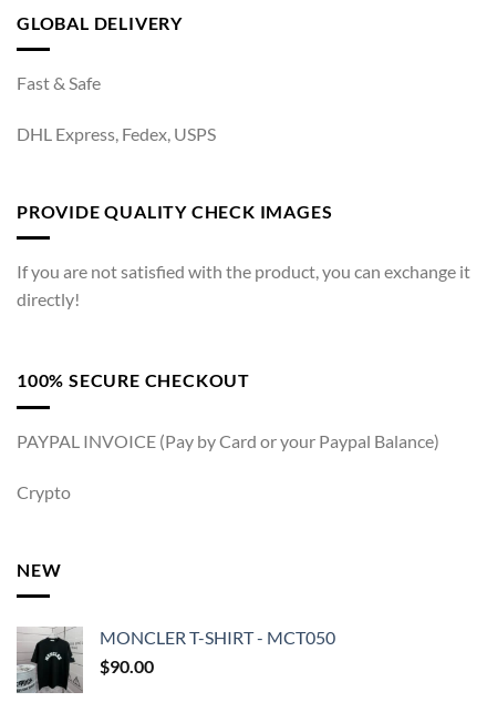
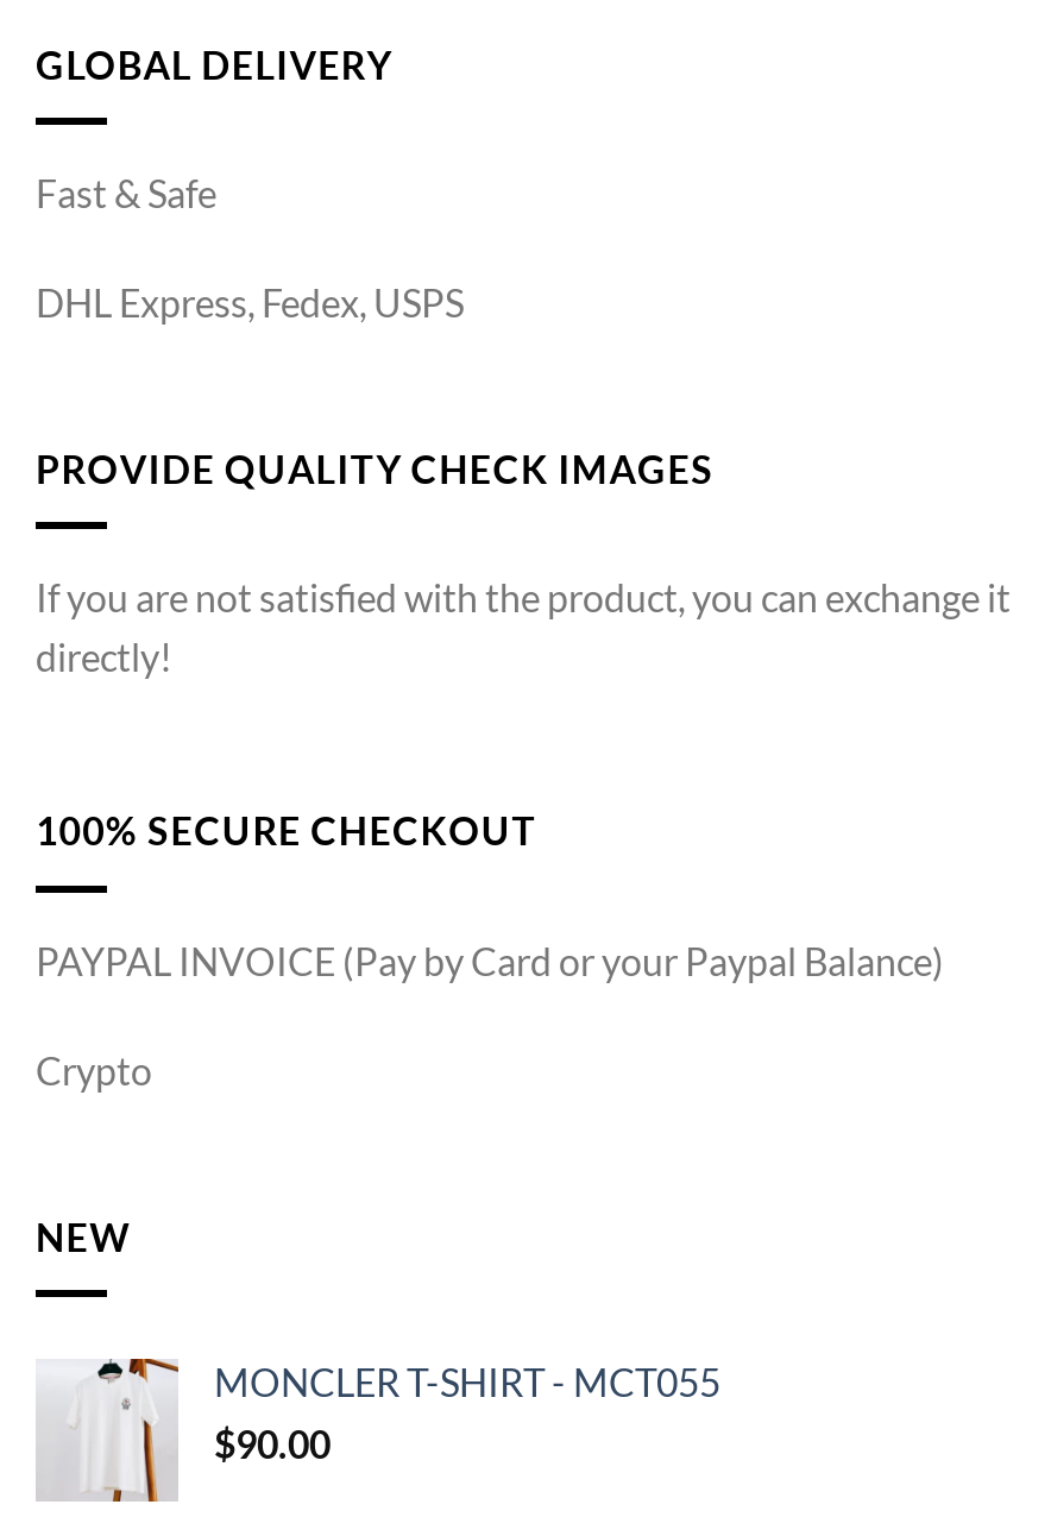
[17,627,335,693] [image] | MONCLER T-SHIRT - MCT050 -> [38,1357,720,1504] [image] | MONCLER T-SHIRT - MCT055

